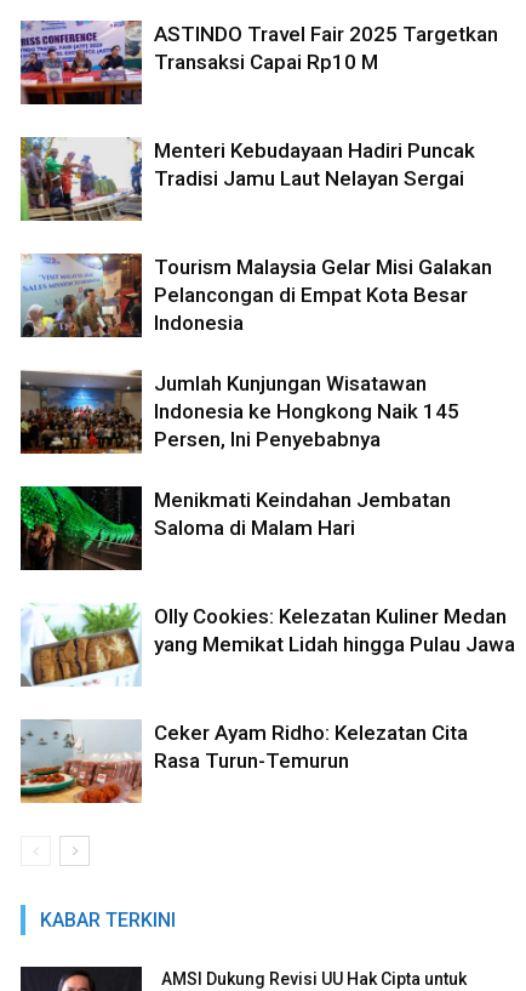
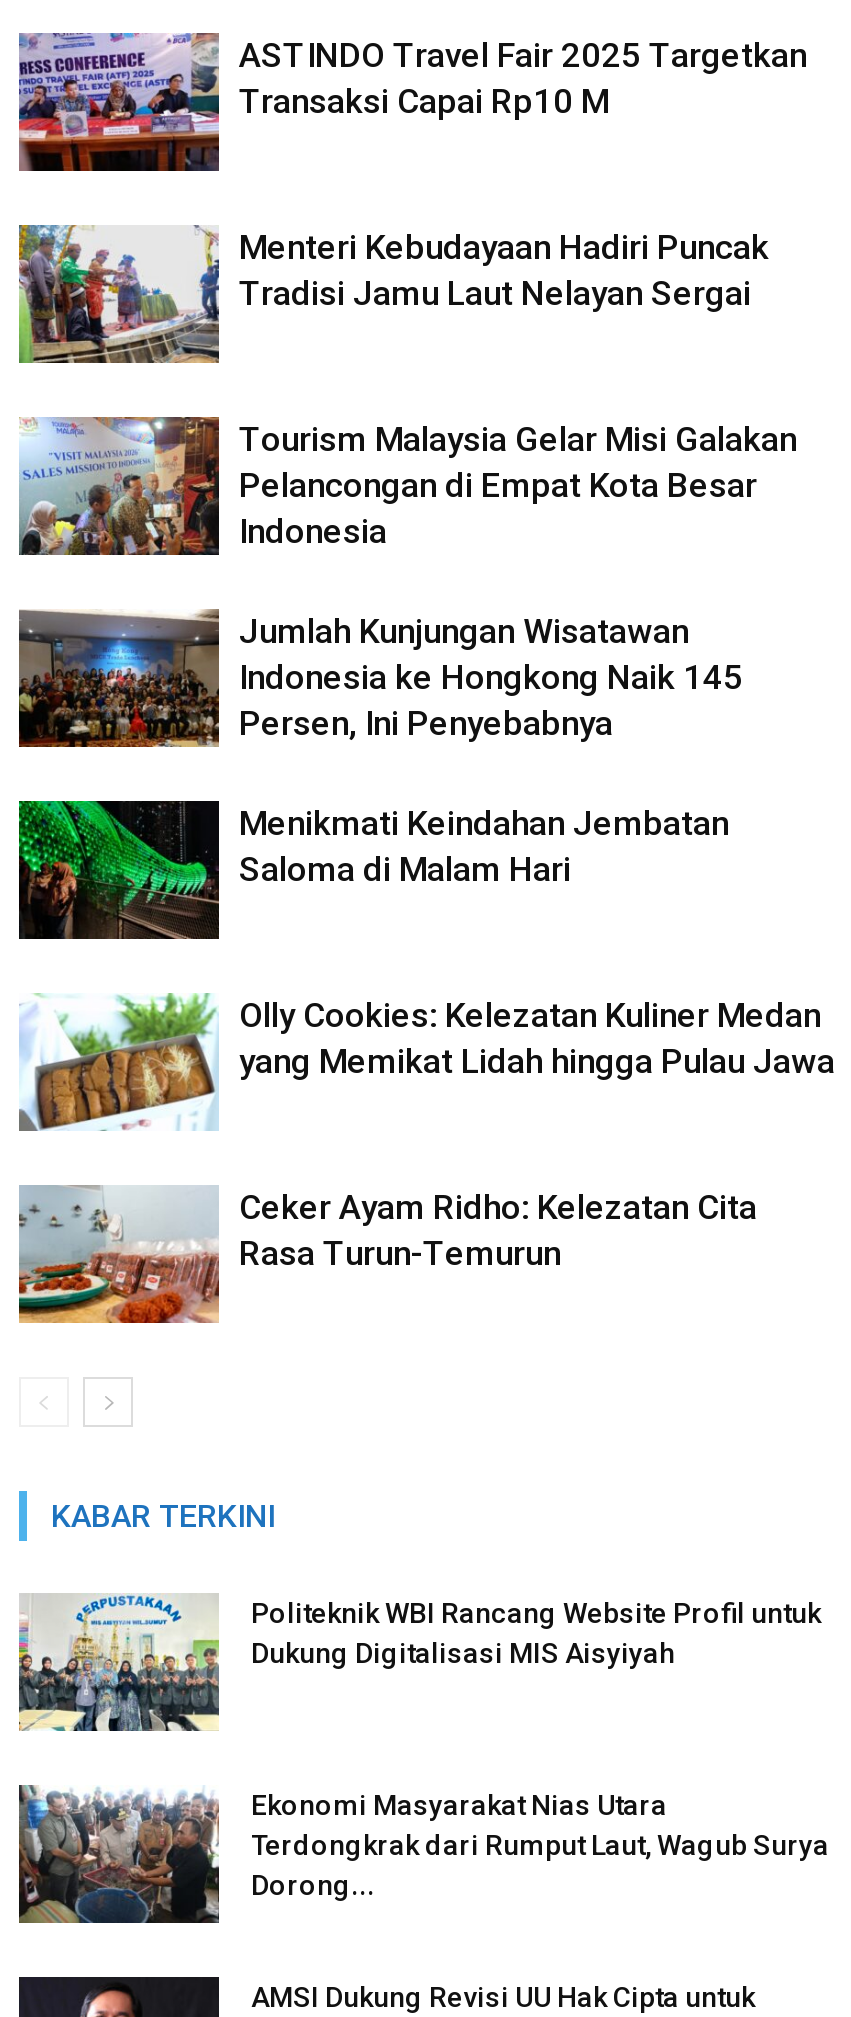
none -> [19,1593,821,1733] [image] | Politeknik WBI Rancang Website Profil untuk | Dukung Digitalisasi MIS Aisyiyah
none -> [19,1783,829,1925] [image] | Ekonomi Masyarakat Nias Utara | Terdongkrak dari Rumput Laut, Wagub Surya | Dorong...

